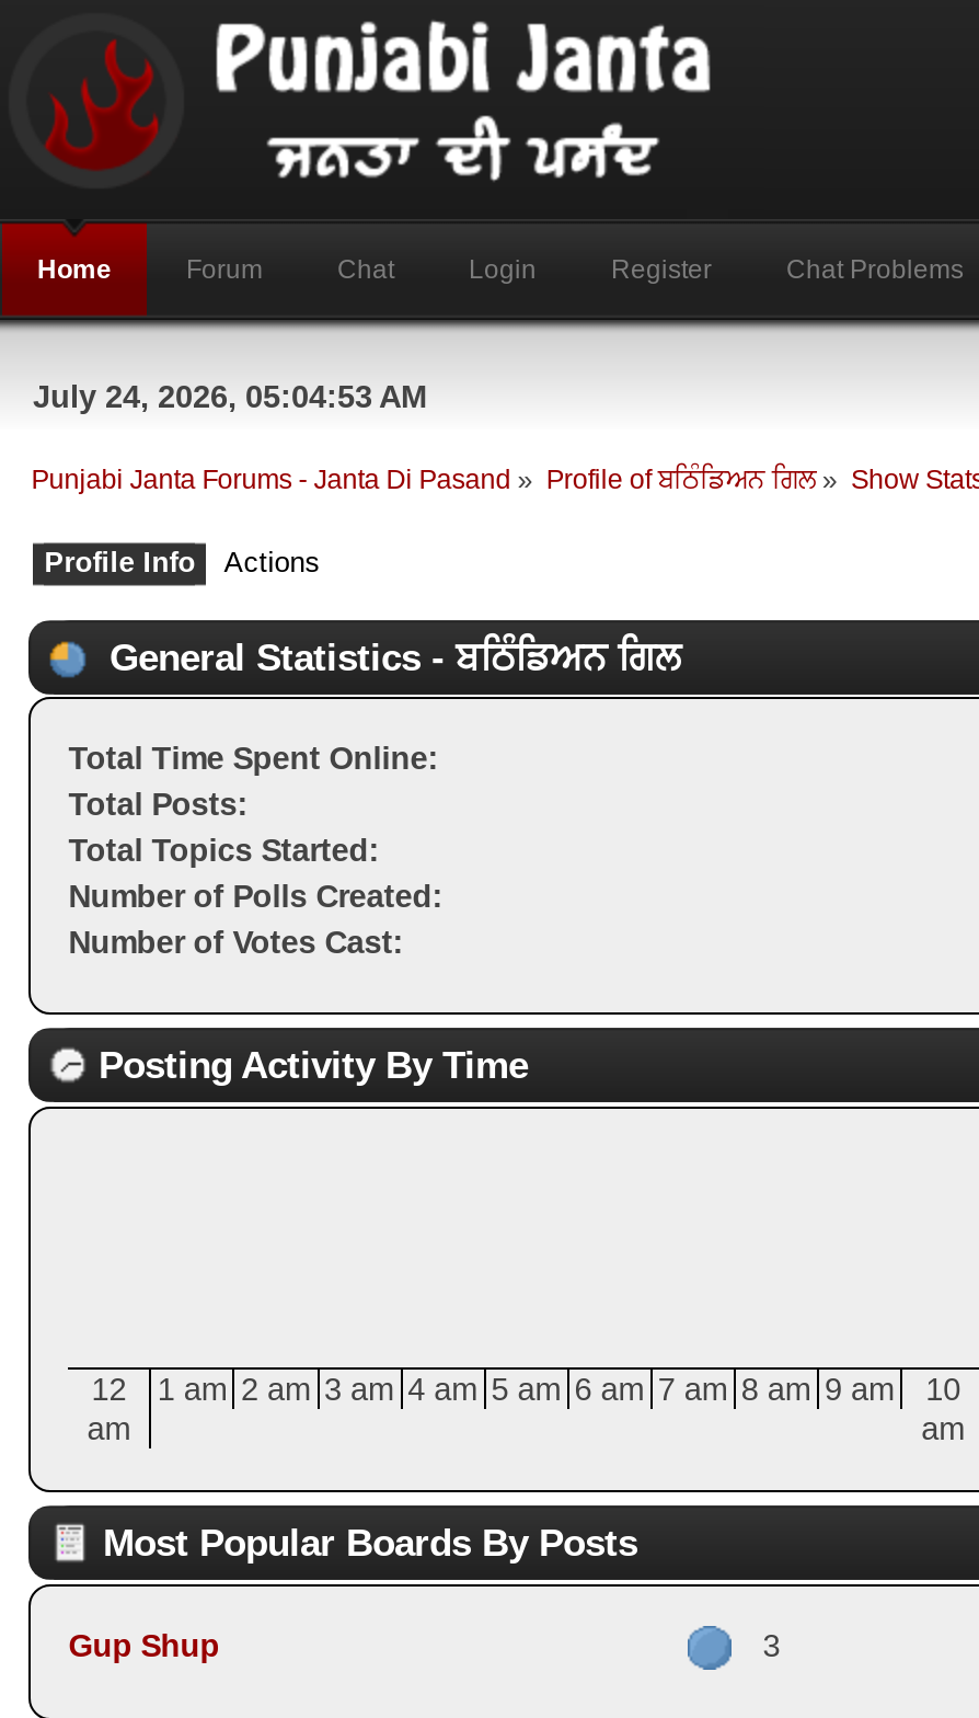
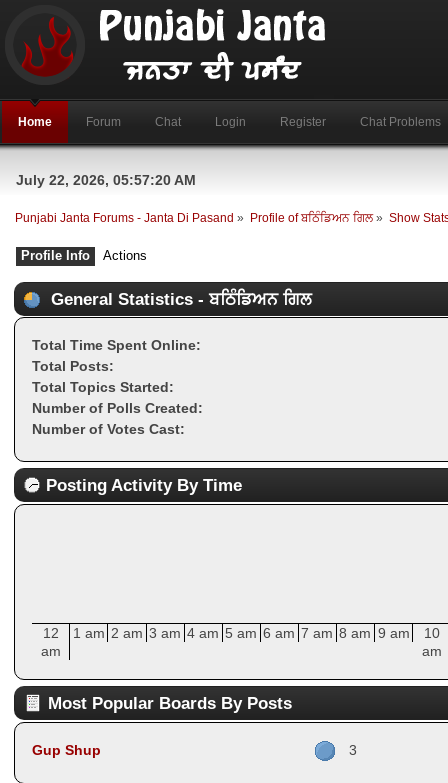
[33,379,427,414] July 24, 2026, 05:04:53 AM -> [16,172,196,188] July 22, 2026, 05:57:20 AM

